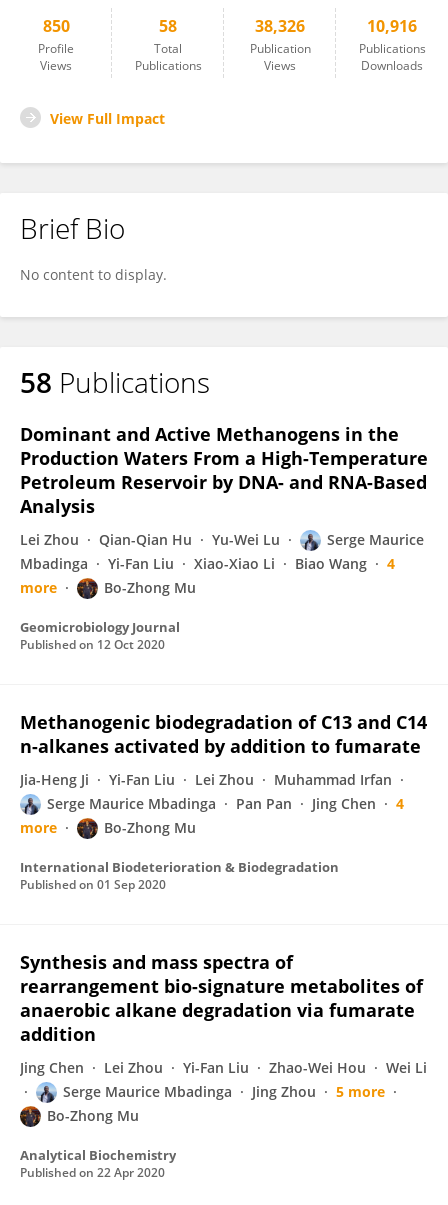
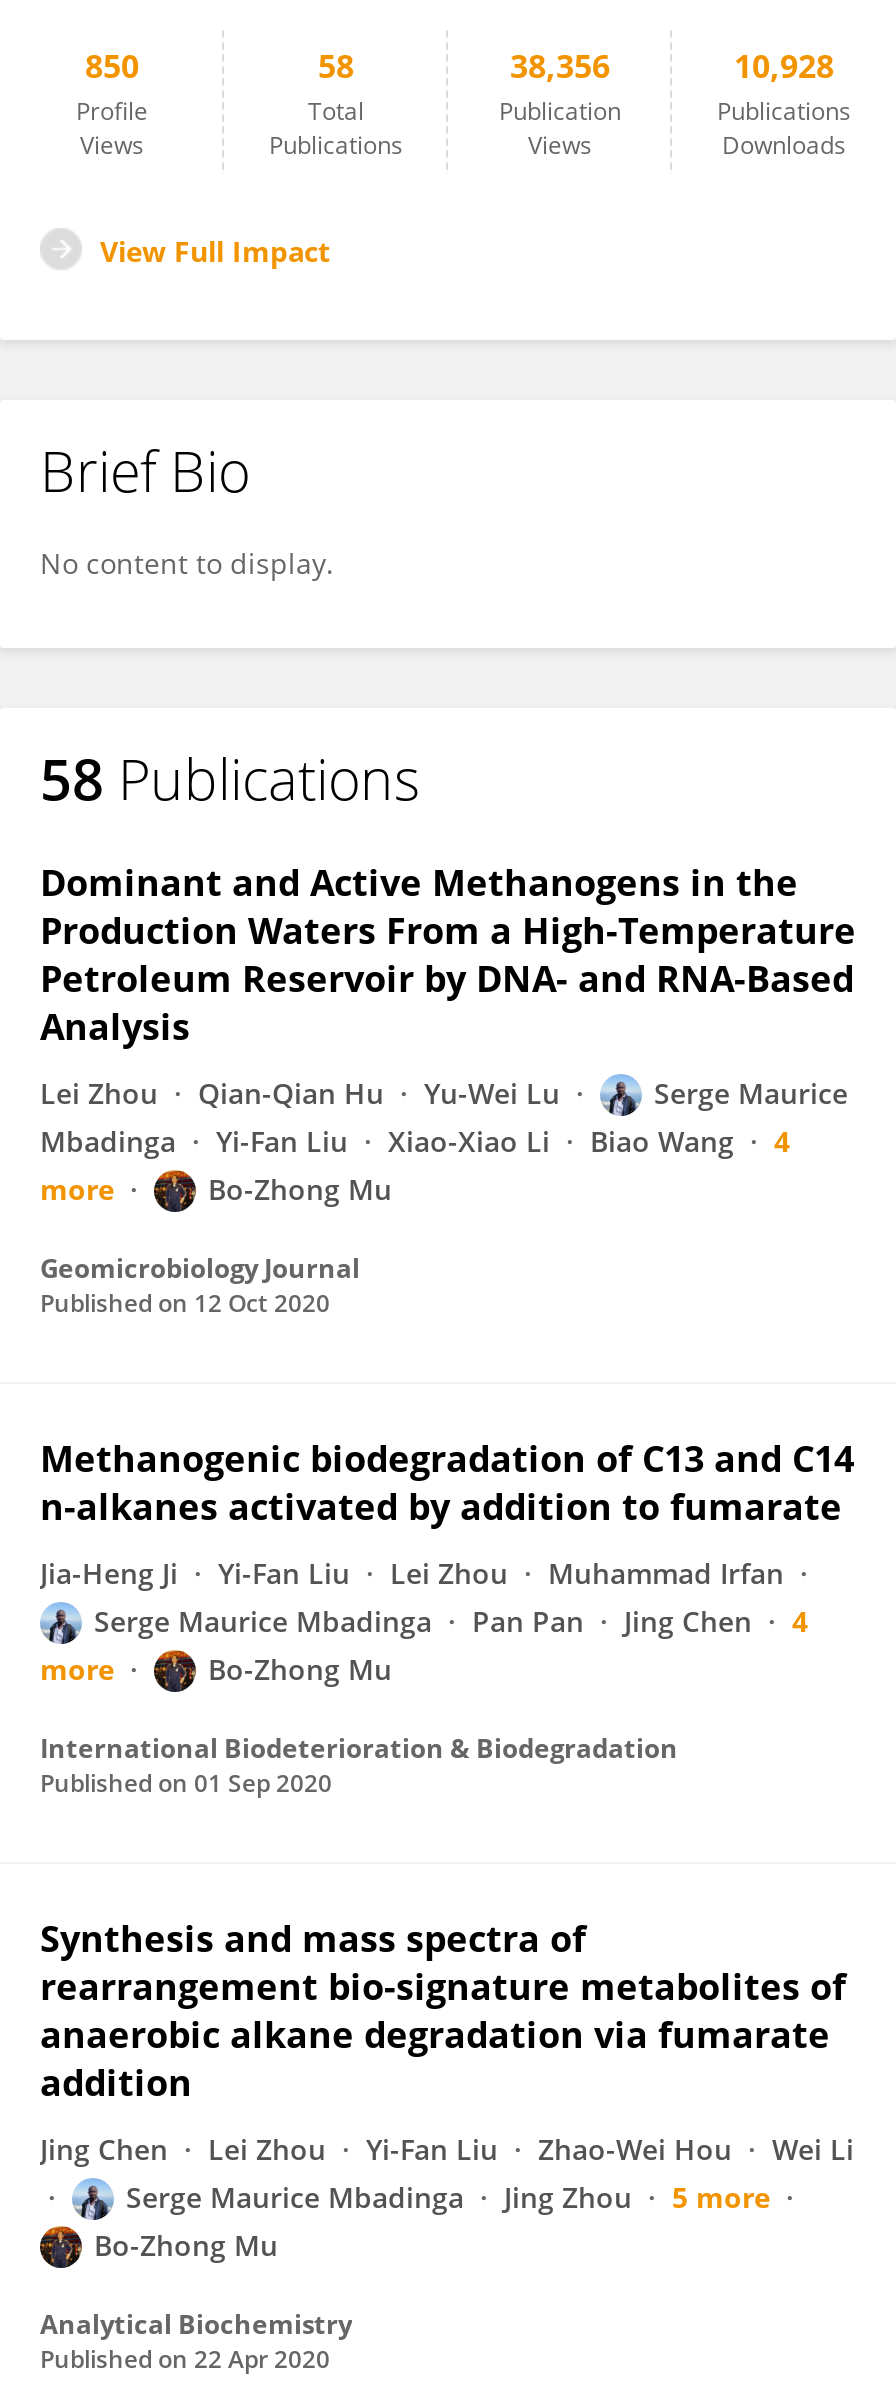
[255,15,305,37] 38,326 -> [510,44,610,88] 38,356
[367,15,417,37] 10,916 -> [734,44,834,88] 10,928

